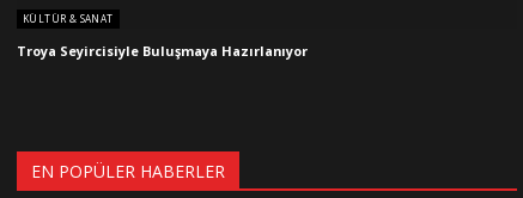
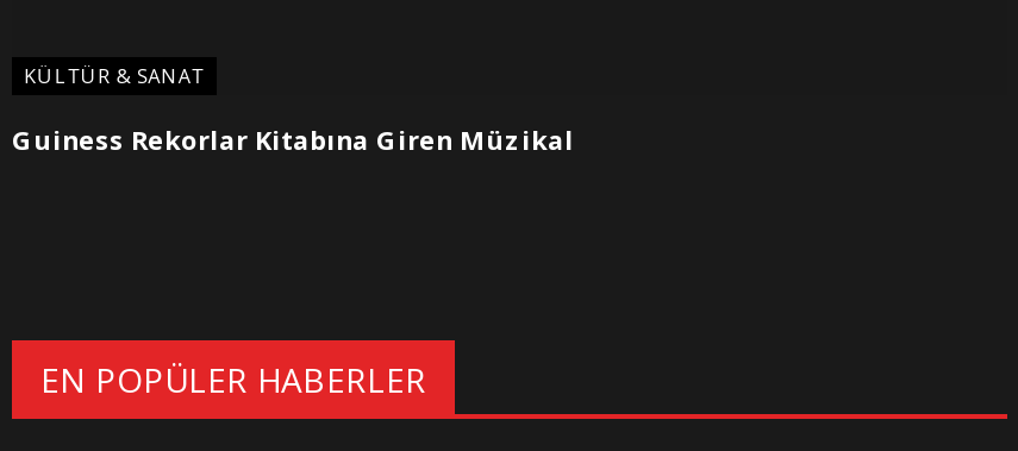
[17,42,308,60] Troya Seyircisiyle Buluşmaya Hazırlanıyor -> [12,122,574,158] Guiness Rekorlar Kitabına Giren Müzikal

